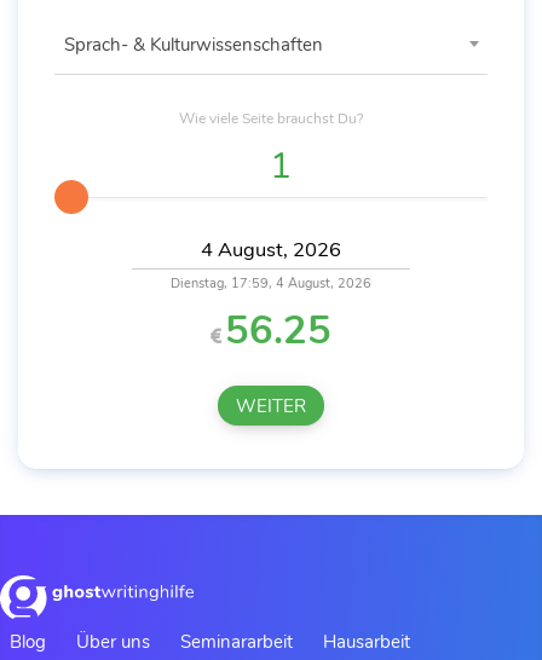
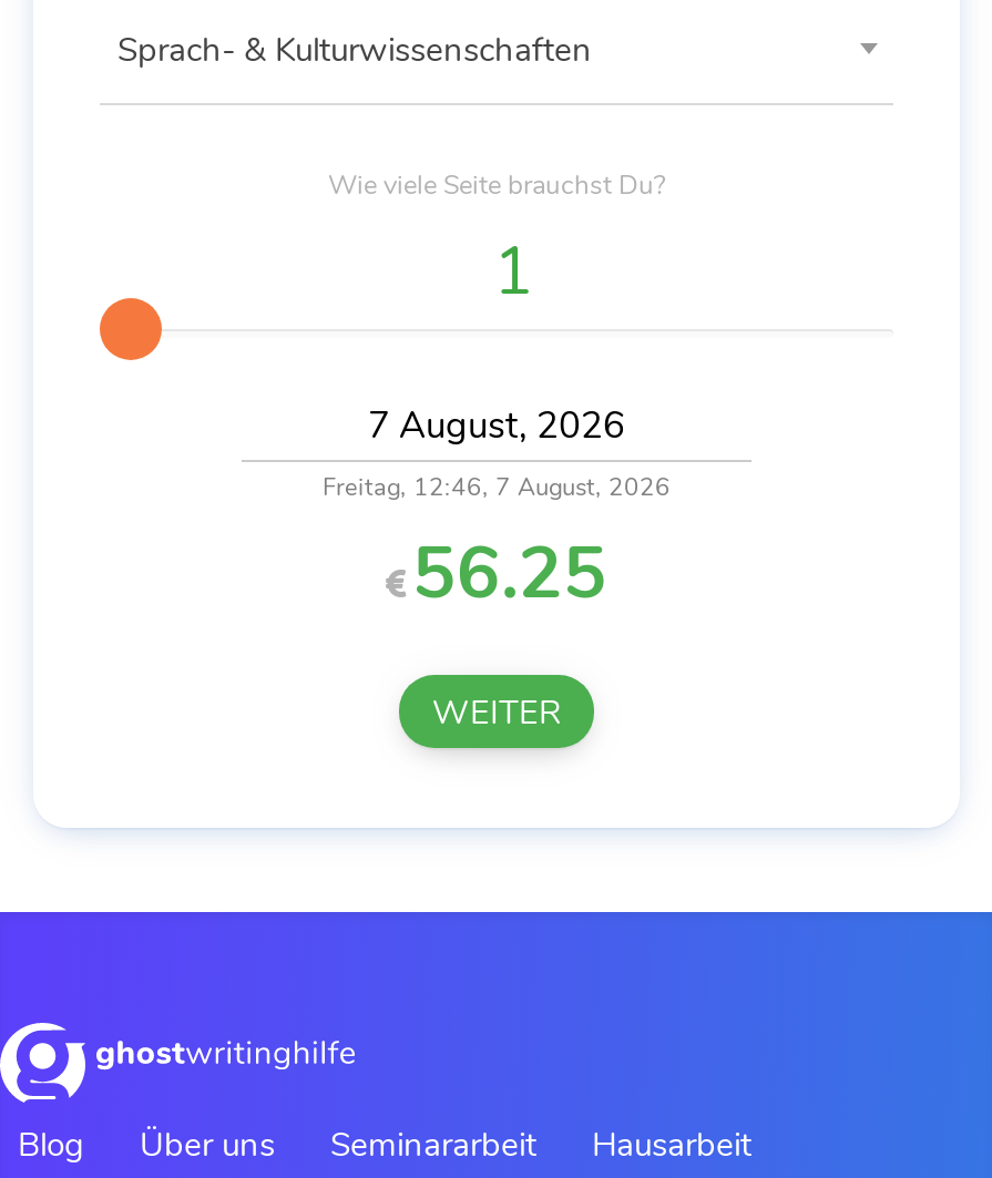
[171,274,371,292] Dienstag, 17:59, 4 August, 2026 -> [323,471,671,504] Freitag, 12:46, 7 August, 2026

